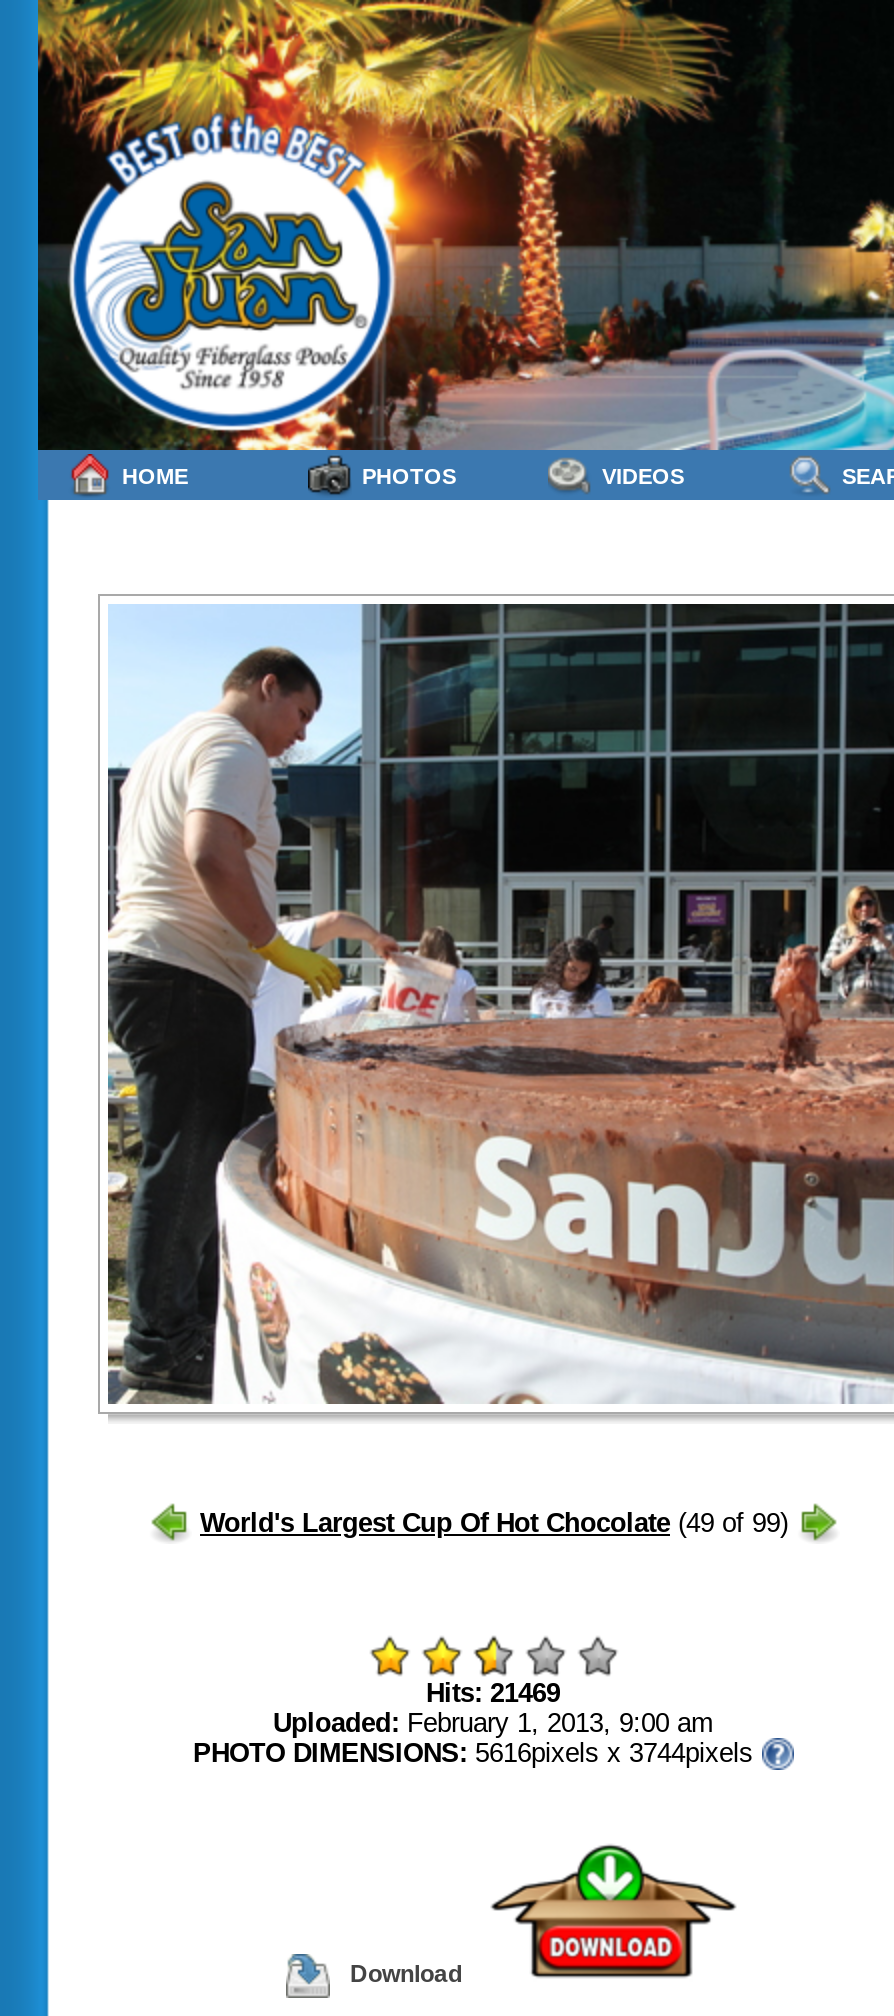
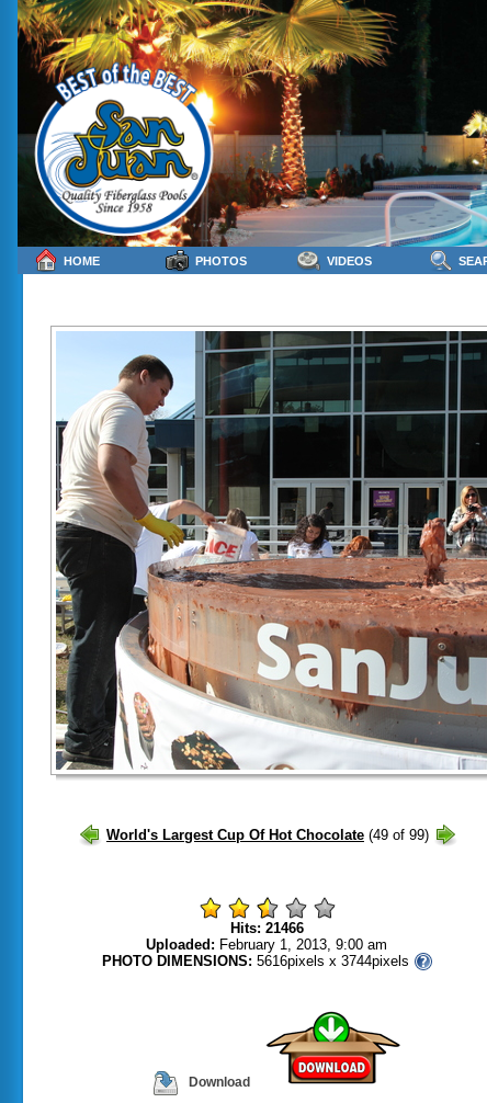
[426,1678,560,1708] Hits: 21469 -> [230,920,304,936] Hits: 21466

